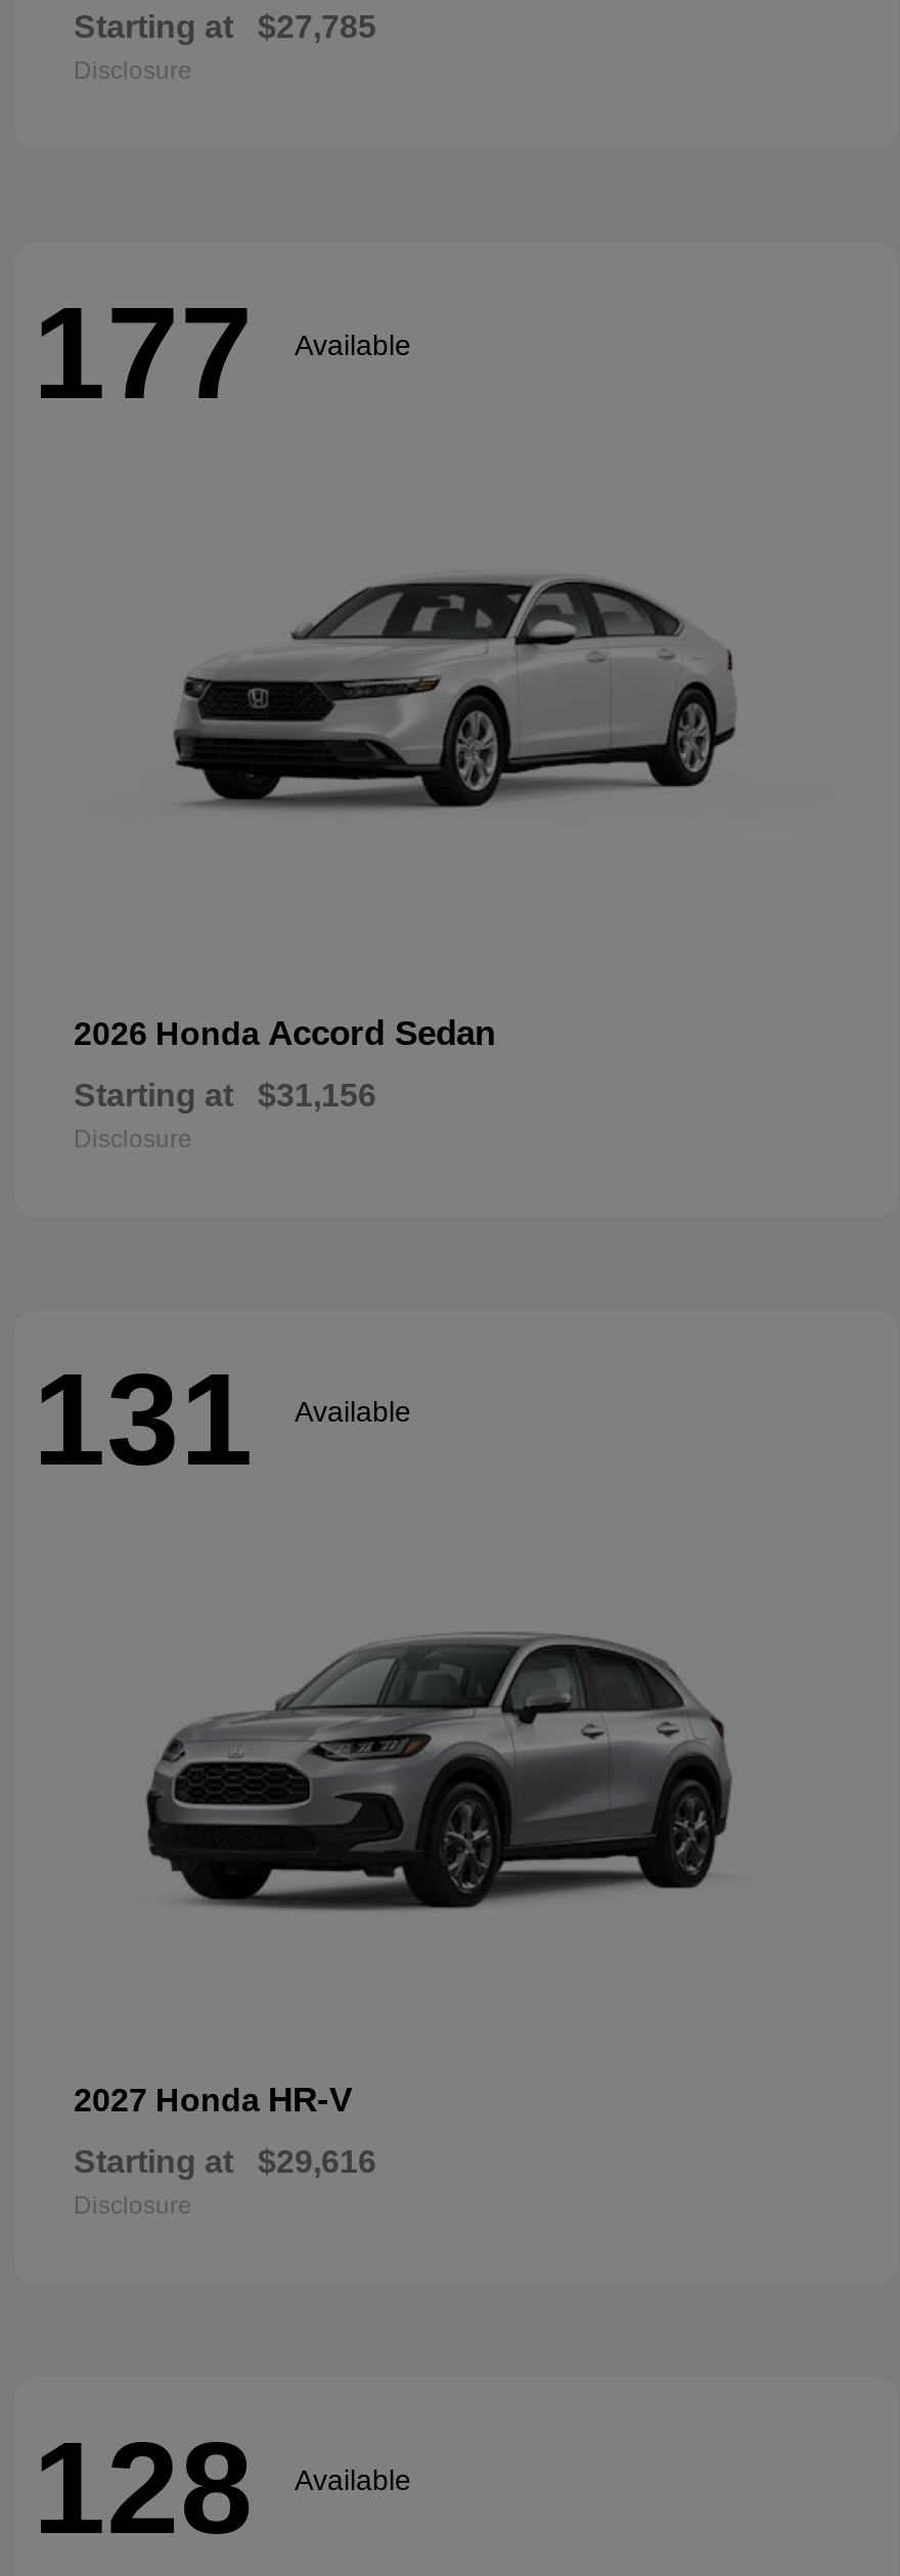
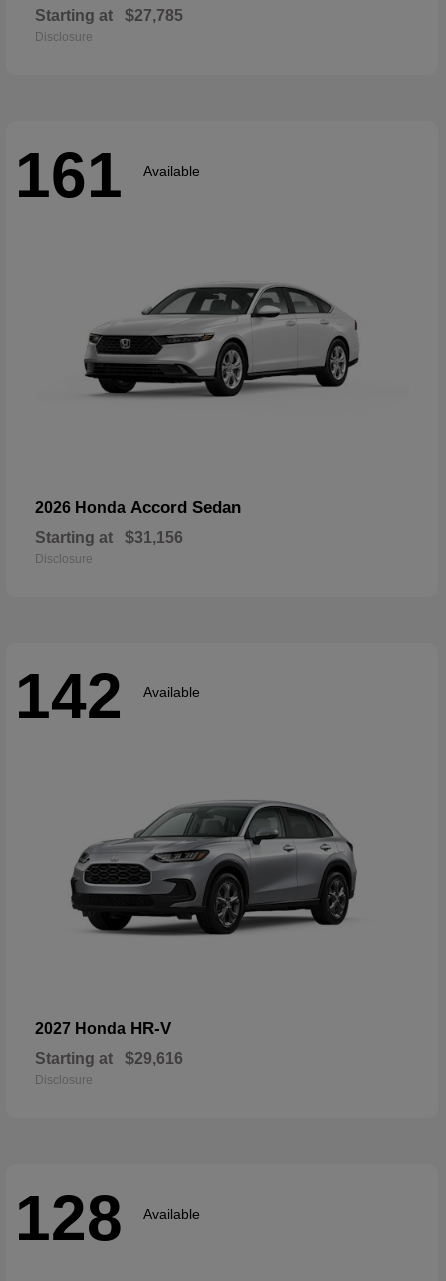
[33,279,411,427] 177 Available -> [15,139,200,211] 161 Available
[33,1346,411,1494] 131 Available -> [15,660,200,732] 142 Available

